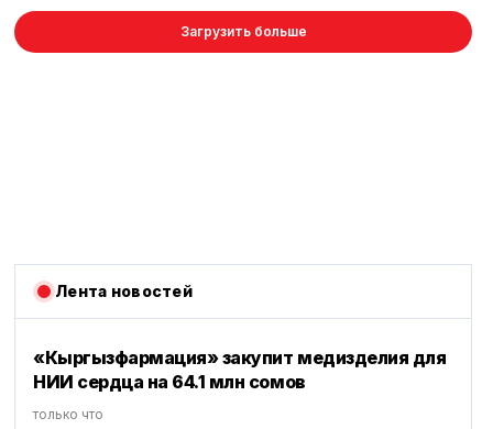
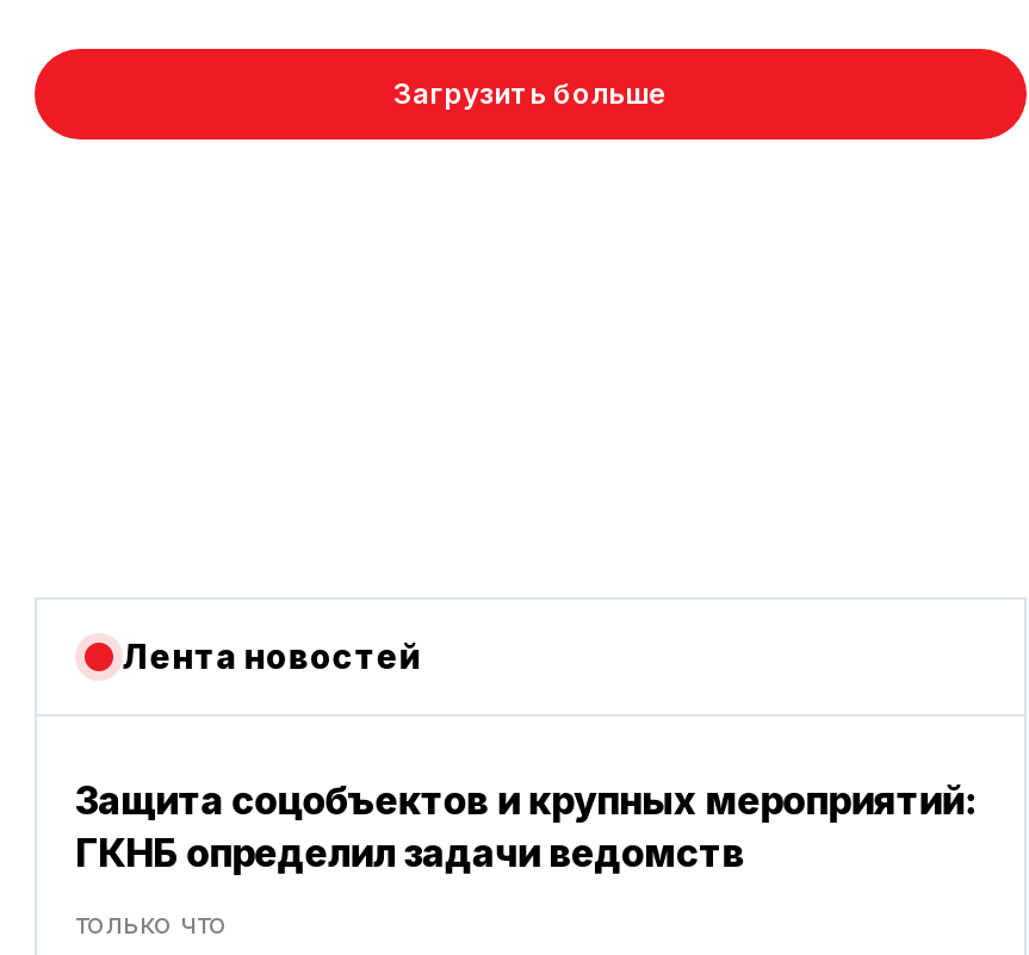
[33,347,446,393] «Кыргызфармация» закупит медизделия для | НИИ сердца на 64.1 млн сомов -> [75,777,975,877] Защита соцобъектов и крупных мероприятий: | ГКНБ определил задачи ведомств

